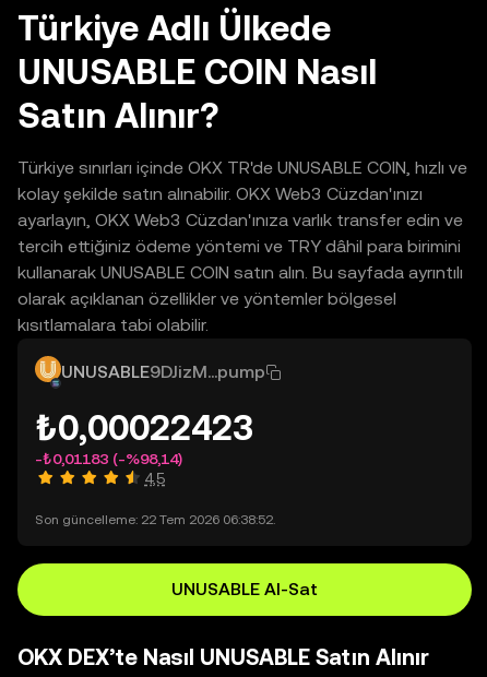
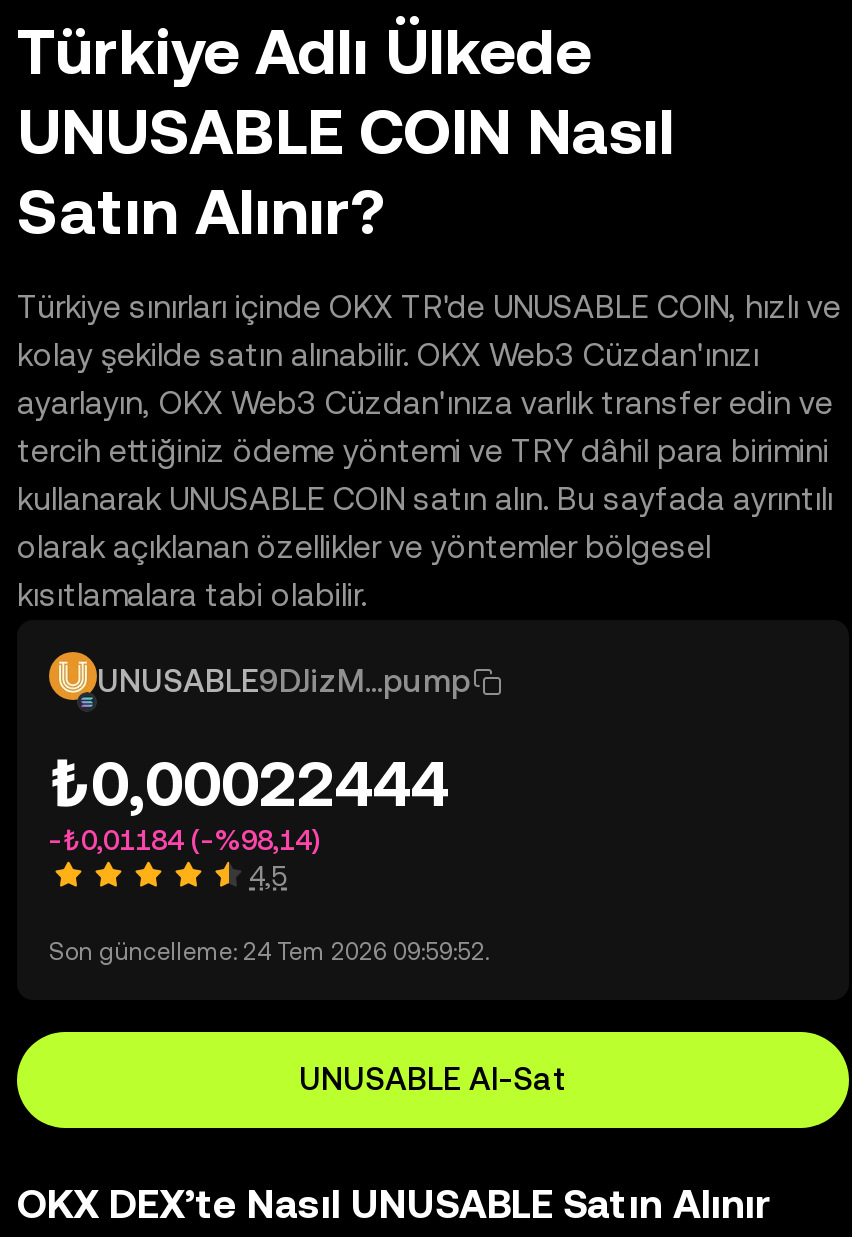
[35,407,253,448] ₺0,00022423 -> [49,746,449,820] ₺0,00022444
[35,450,182,467] -₺0,01183 (-%98,14) -> [49,824,319,856] -₺0,01184 (-%98,14)
[35,512,275,527] Son güncelleme: 22 Tem 2026 06:38:52. -> [49,938,489,966] Son güncelleme: 24 Tem 2026 09:59:52.

